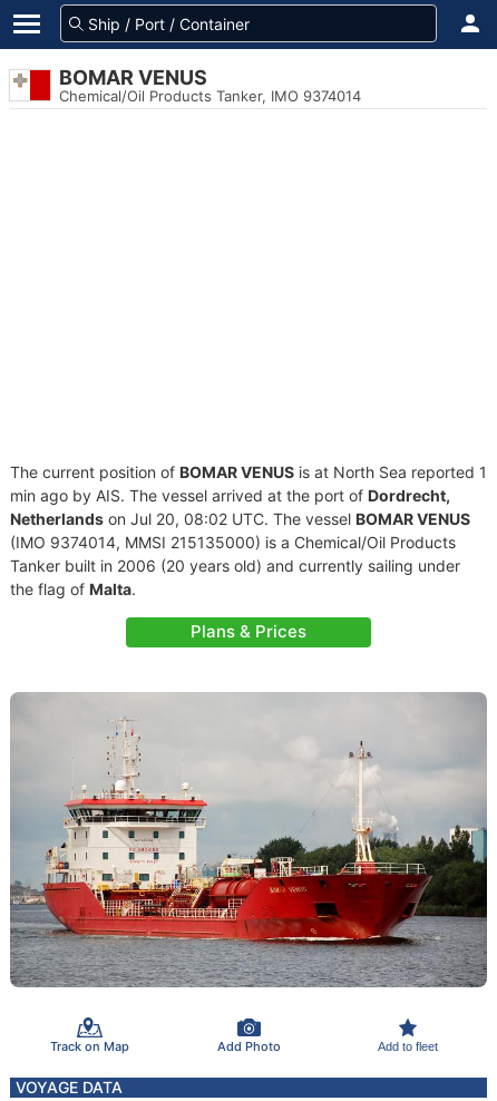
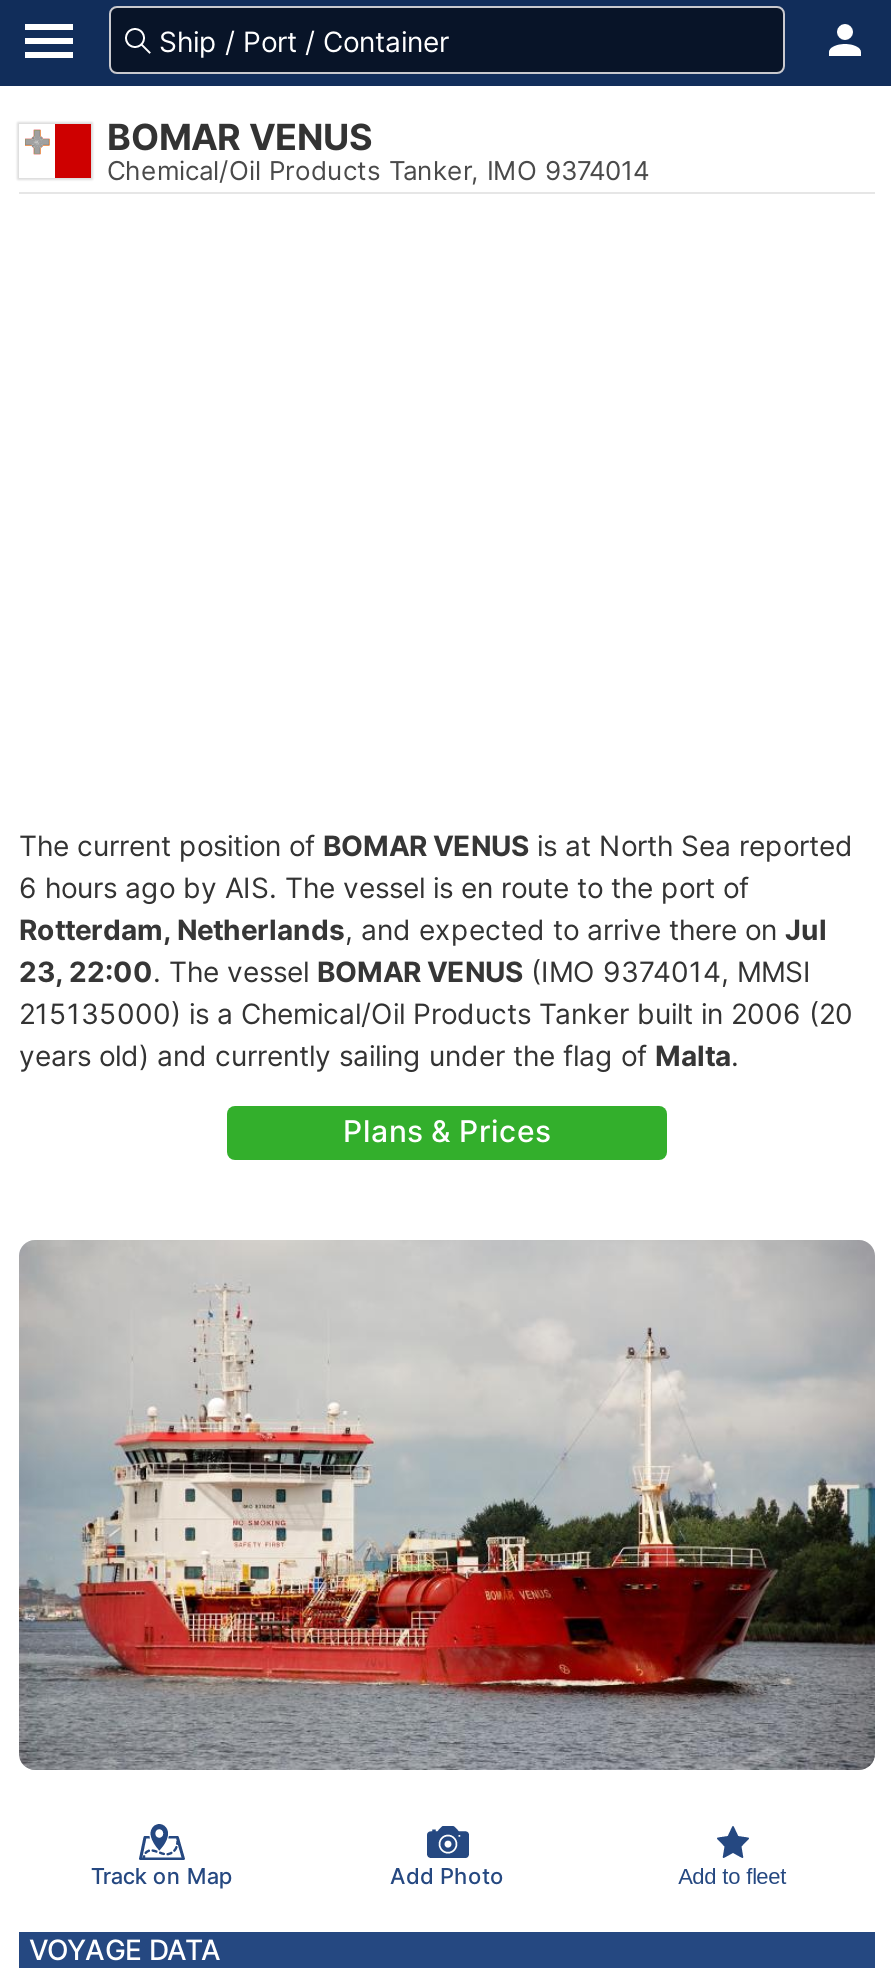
[10,462,487,598] The current position of BOMAR VENUS is at North Sea reported 1 | min ago by AIS. The vessel arrived at the port of Dordrecht, | Netherlands on Jul 20, 08:02 UTC. The vessel BOMAR VENUS | (IMO 9374014, MMSI 215135000) is a Chemical/Oil Products | Tanker built in 2006 (20 years old) and currently sailing under | the flag of Malta. -> [19,828,853,1072] The current position of BOMAR VENUS is at North Sea reported | 6 hours ago by AIS. The vessel is en route to the port of | Rotterdam, Netherlands, and expected to arrive there on Jul | 23, 22:00. The vessel BOMAR VENUS (IMO 9374014, MMSI | 215135000) is a Chemical/Oil Products Tanker built in 2006 (20 | years old) and currently sailing under the flag of Malta.

